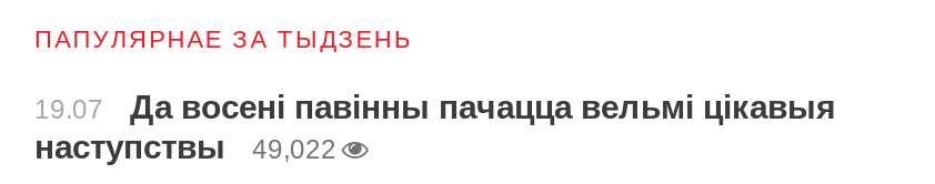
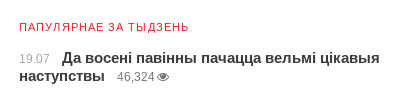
[34,127,336,165] наступствы 49,022 -> [19,67,155,84] наступствы 46,324

